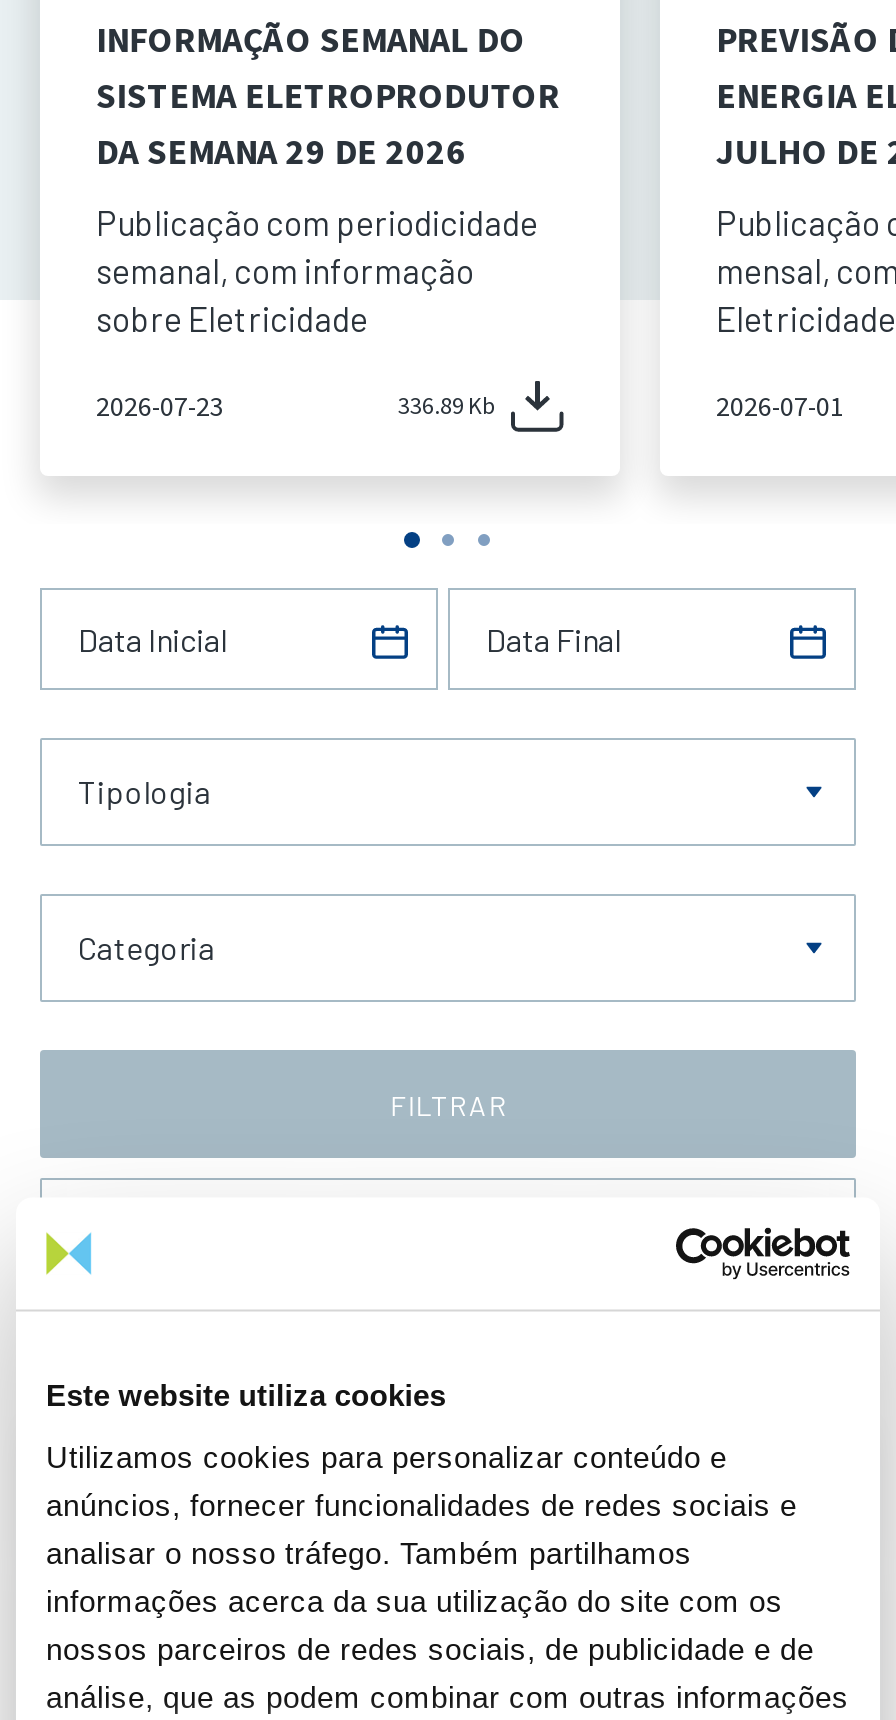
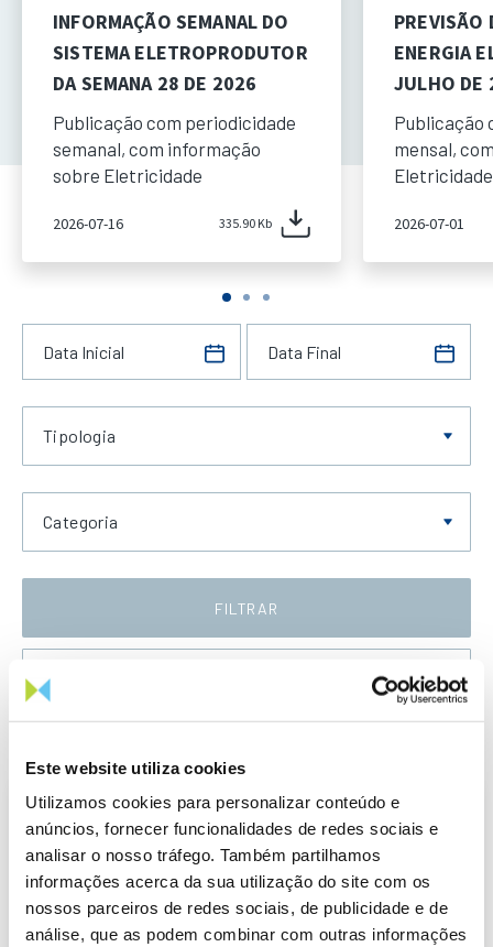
[96,128,467,174] DA SEMANA 29 DE 2026 -> [53,70,257,96] DA SEMANA 28 DE 2026
[96,387,224,423] 2026-07-23 -> [53,213,123,233] 2026-07-16
[398,389,494,419] 336.89 Kb -> [219,214,272,231] 335.90 Kb

